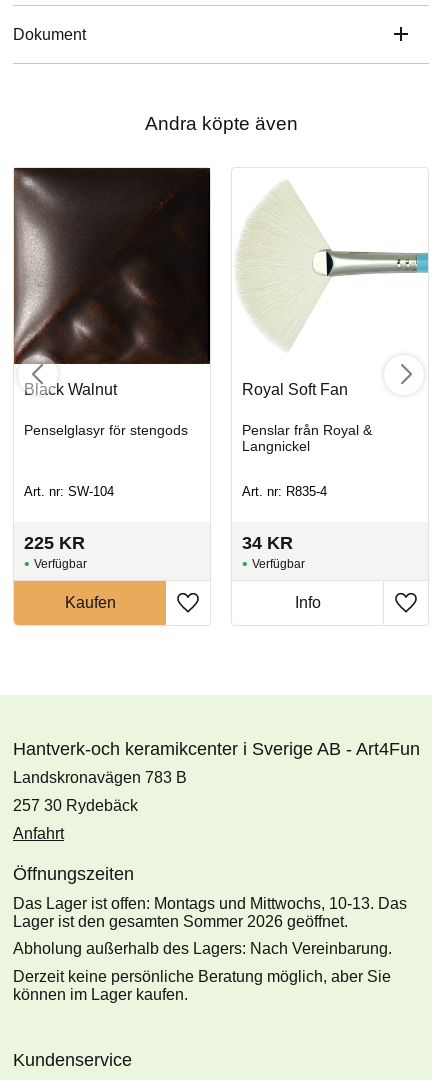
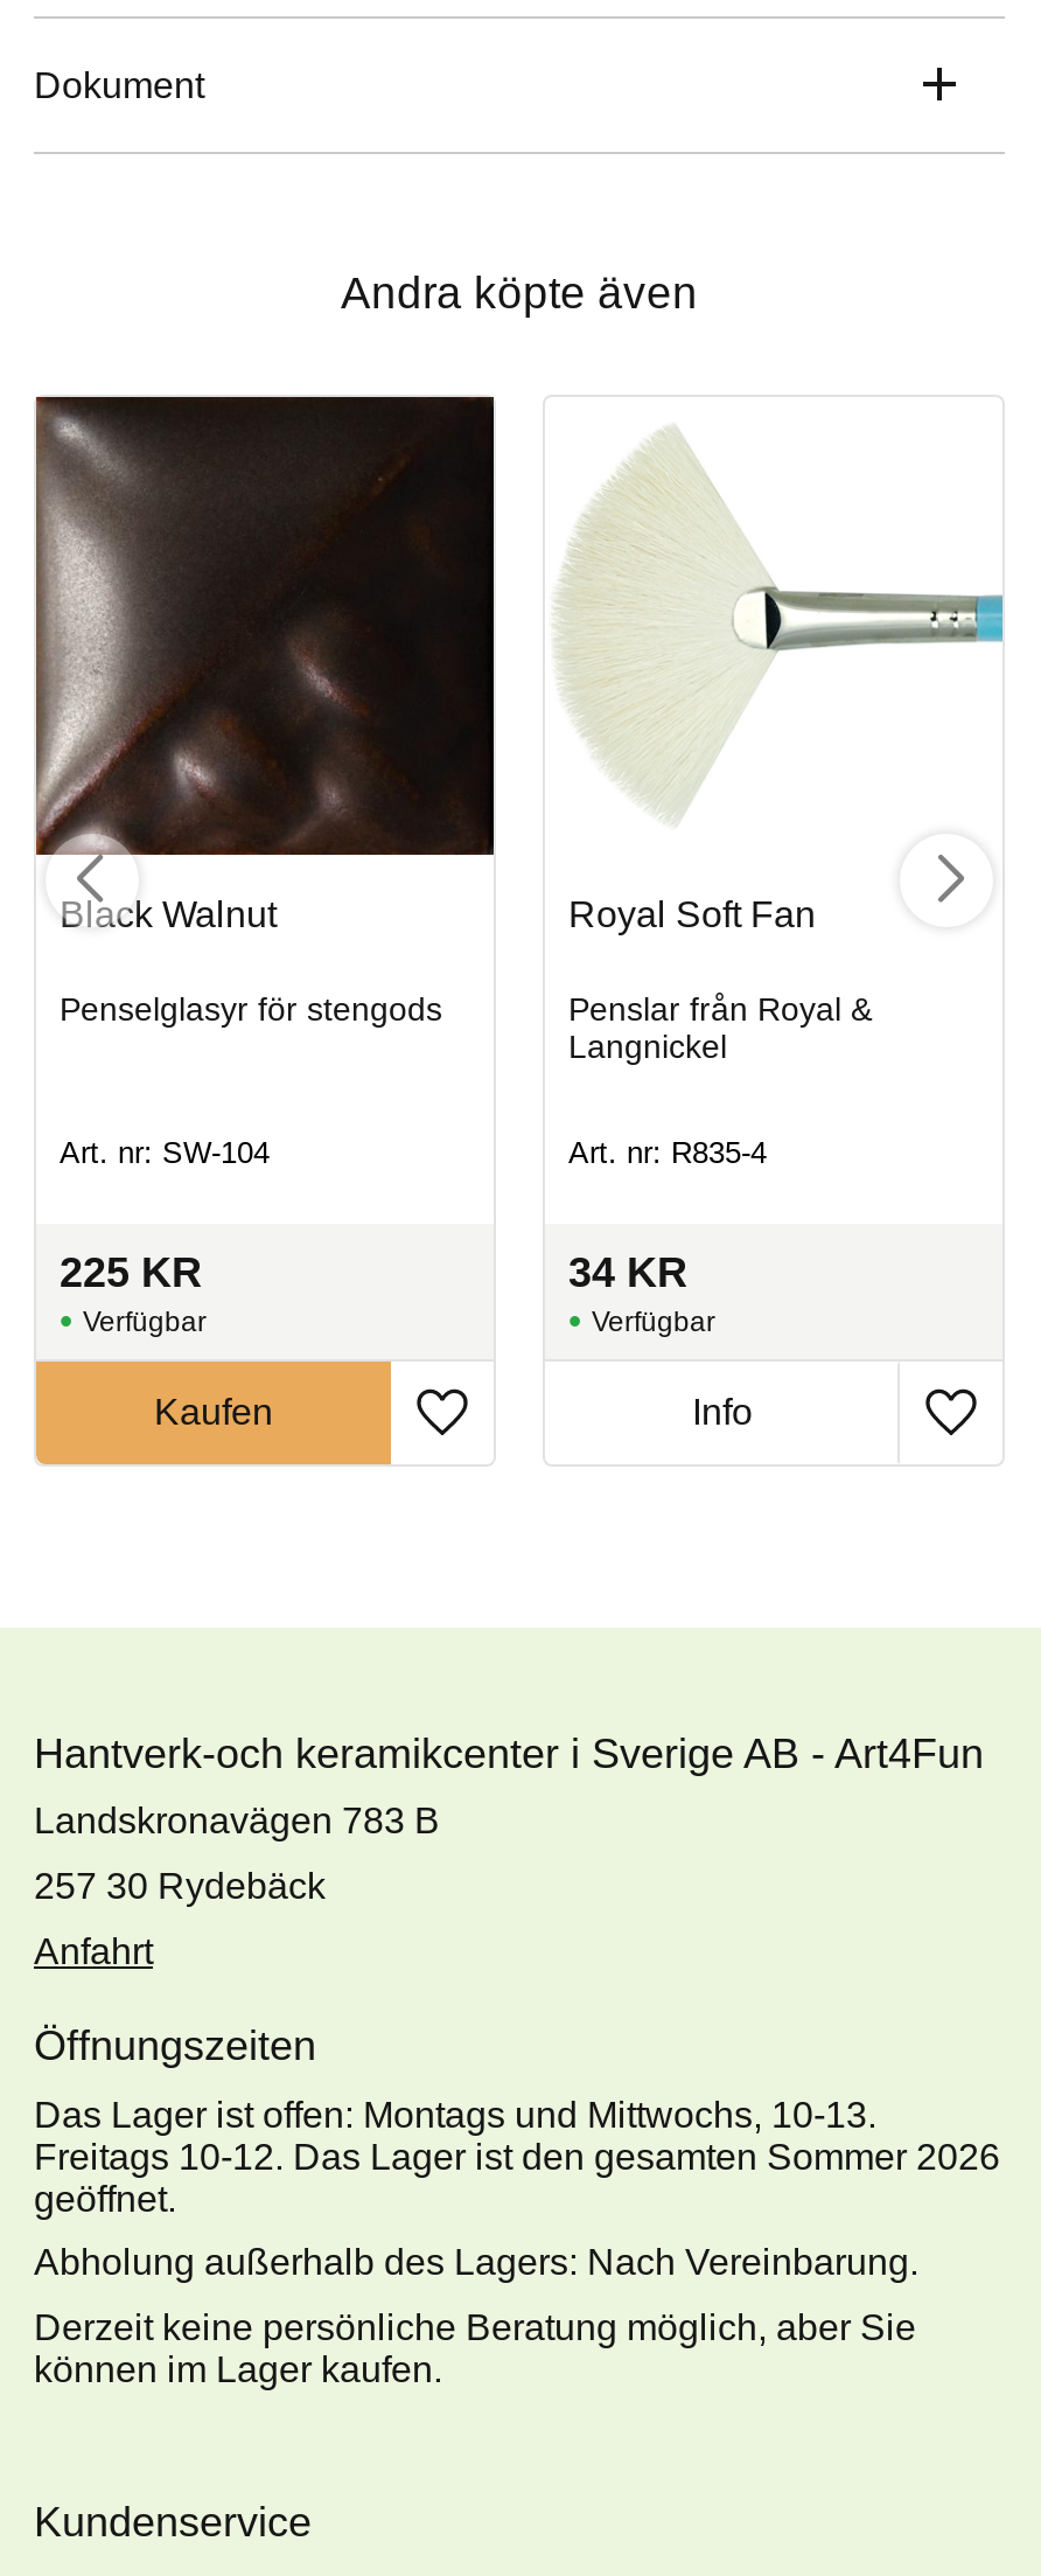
[13,895,407,930] Das Lager ist offen: Montags und Mittwochs, 10-13. Das | Lager ist den gesamten Sommer 2026 geöffnet. -> [34,2094,1000,2218] Das Lager ist offen: Montags und Mittwochs, 10-13. | Freitags 10-12. Das Lager ist den gesamten Sommer 2026 | geöffnet.

